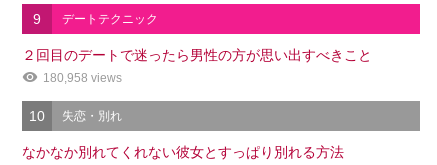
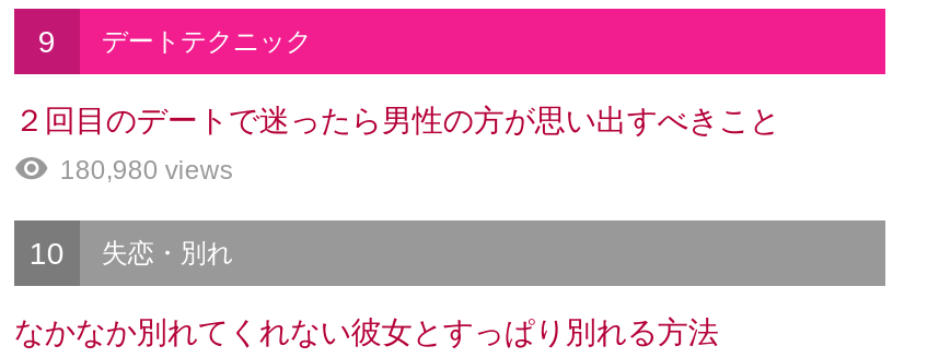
[43,71,122,85] 180,958 views -> [60,155,233,185] 180,980 views

